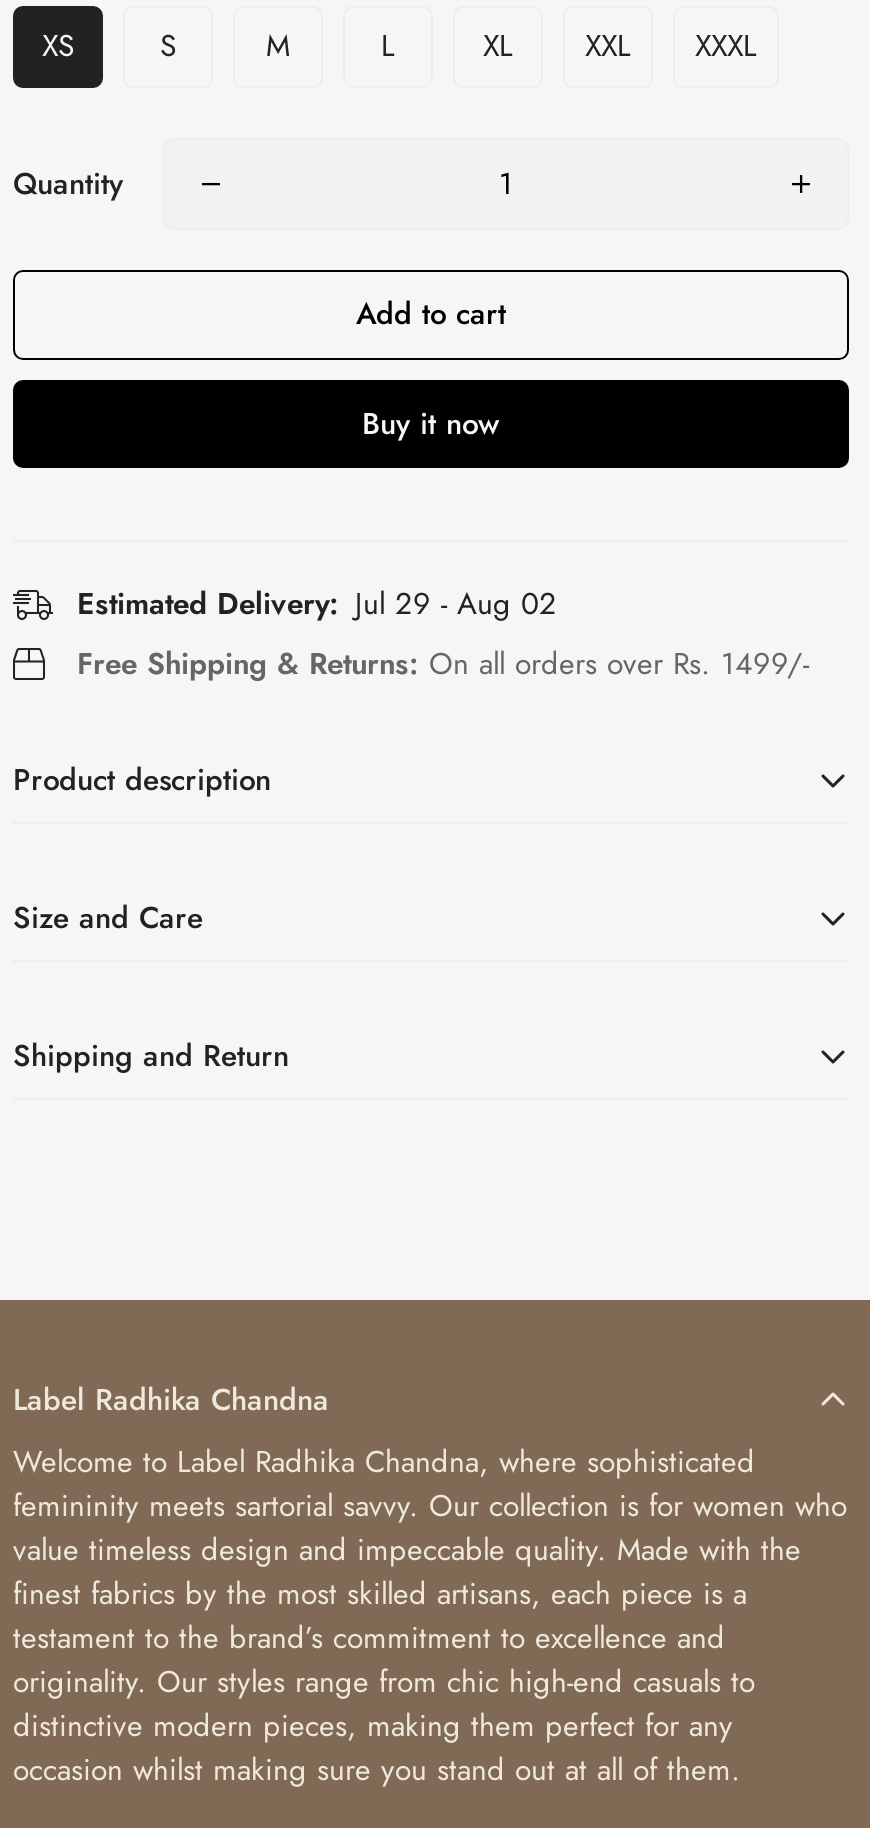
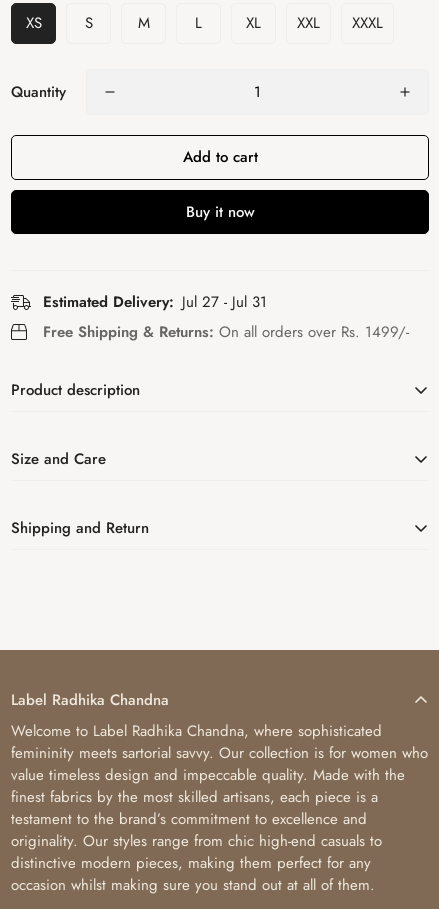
[77,583,557,627] Estimated Delivery: Jul 29 - Aug 02 -> [43,291,267,313] Estimated Delivery: Jul 27 - Jul 31

